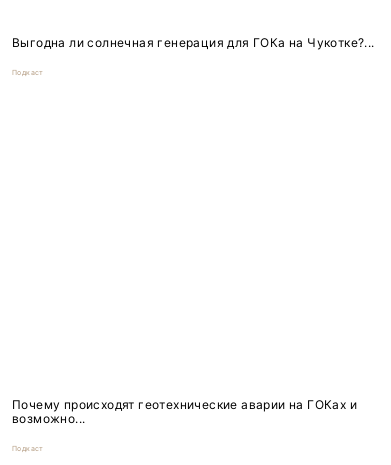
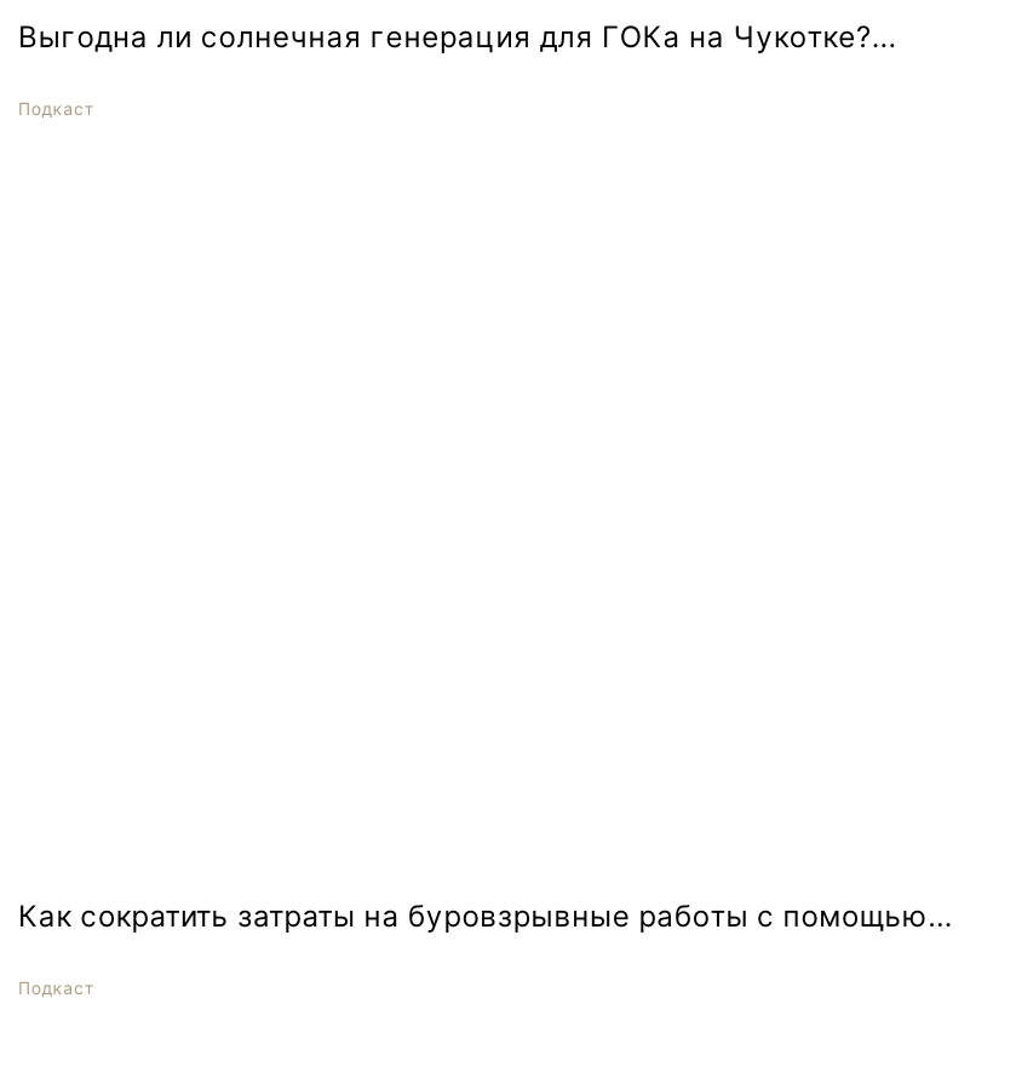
[12,397,357,426] Почему происходят геотехнические аварии на ГОКах и | возможно... -> [18,896,953,932] Как сократить затраты на буровзрывные работы с помощью...

